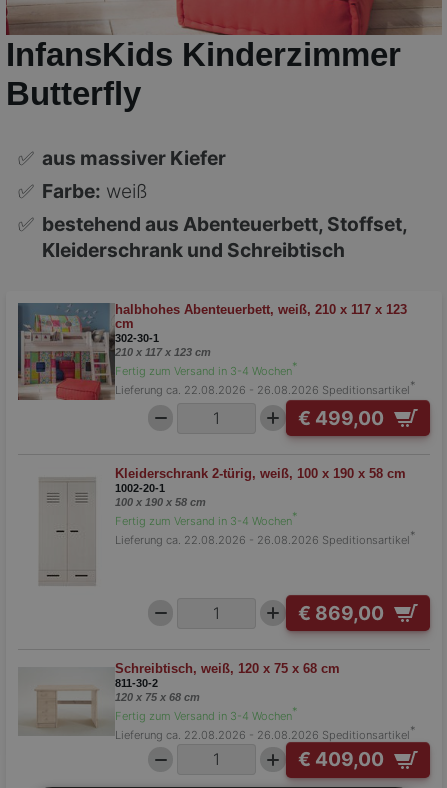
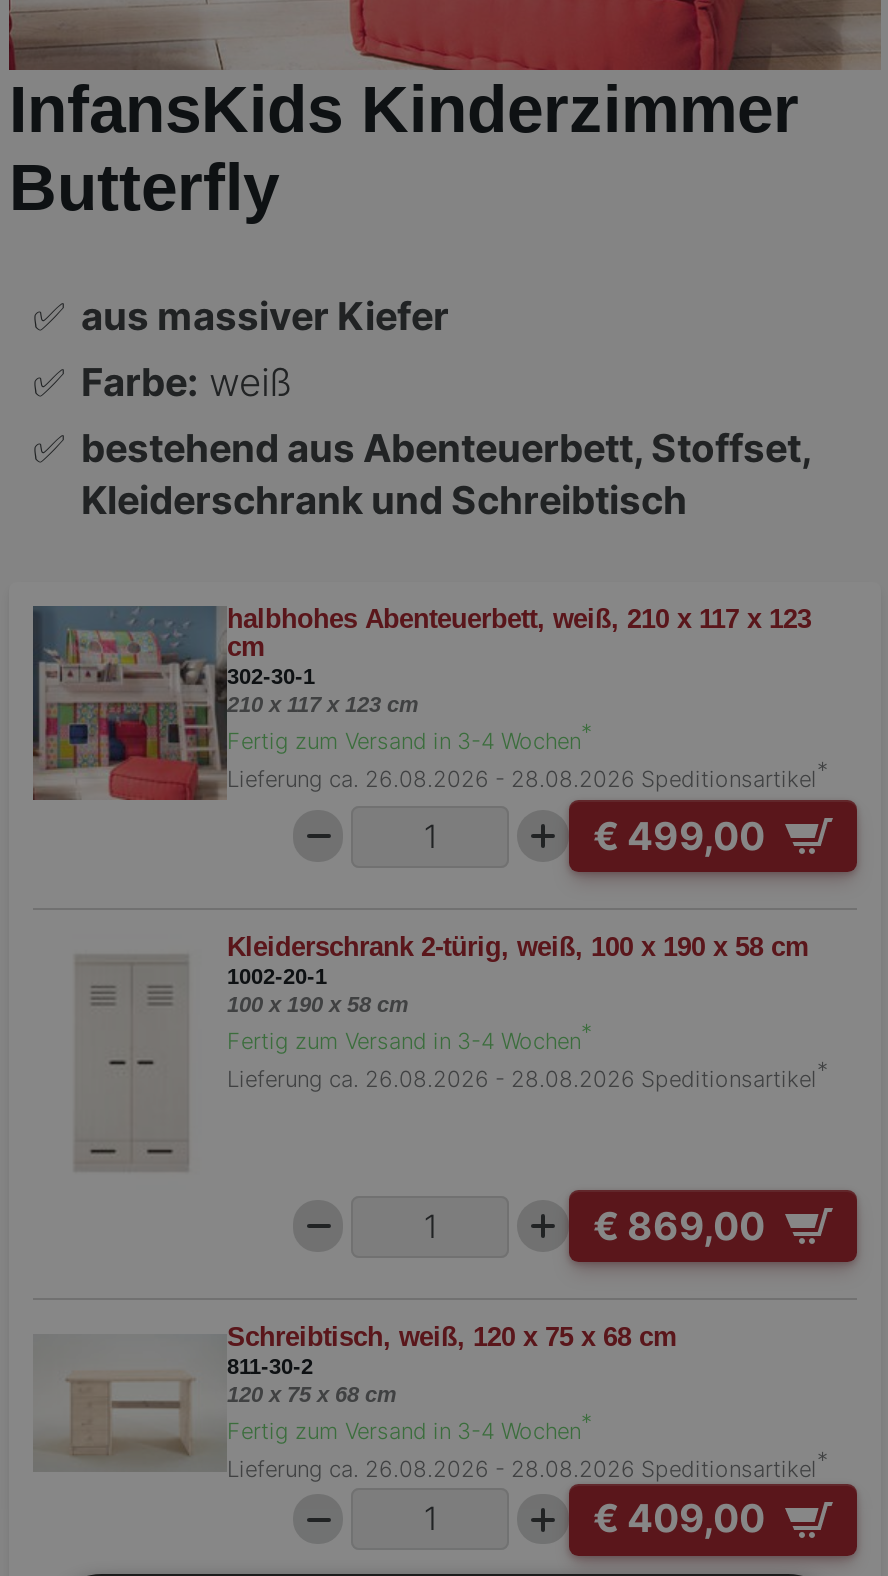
[115,378,416,397] Lieferung ca. 22.08.2026 - 26.08.2026 Speditionsartikel* -> [227,756,829,793] Lieferung ca. 26.08.2026 - 28.08.2026 Speditionsartikel*
[115,528,416,547] Lieferung ca. 22.08.2026 - 26.08.2026 Speditionsartikel* -> [227,1056,829,1093] Lieferung ca. 26.08.2026 - 28.08.2026 Speditionsartikel*
[115,723,416,742] Lieferung ca. 22.08.2026 - 26.08.2026 Speditionsartikel* -> [227,1446,829,1483] Lieferung ca. 26.08.2026 - 28.08.2026 Speditionsartikel*

